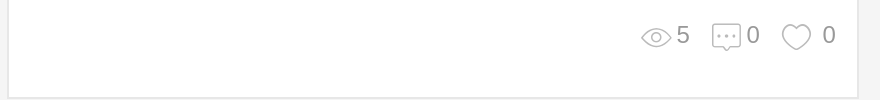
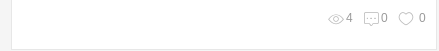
[677,21,761,49] 5 0 -> [346,11,388,25] 4 0

